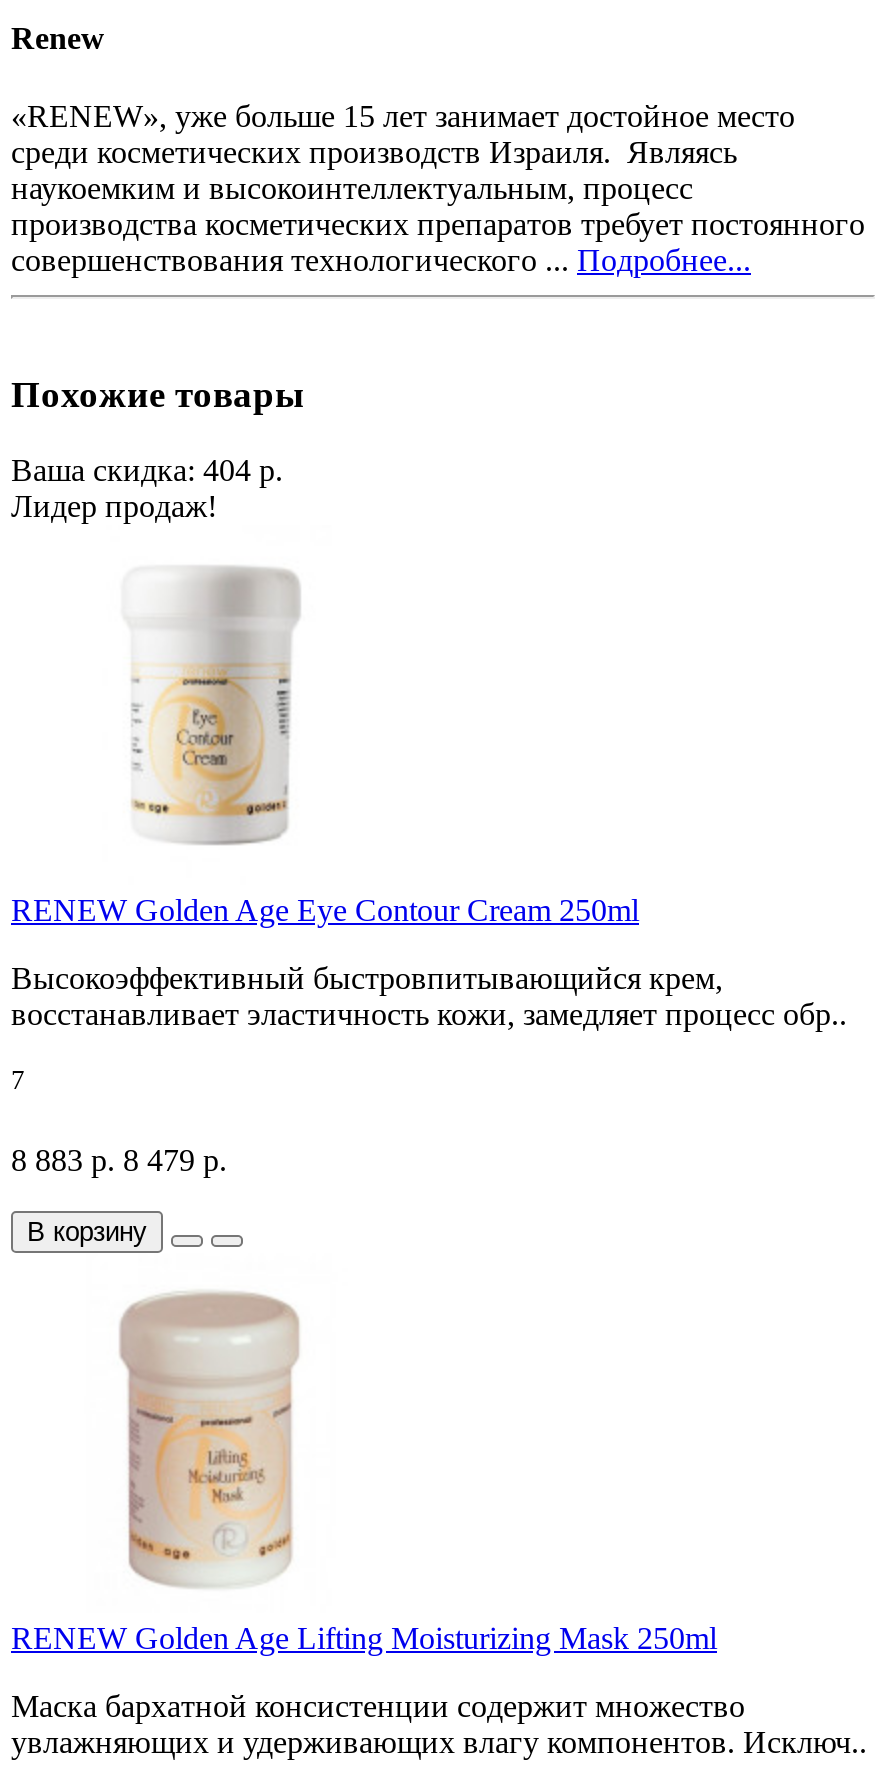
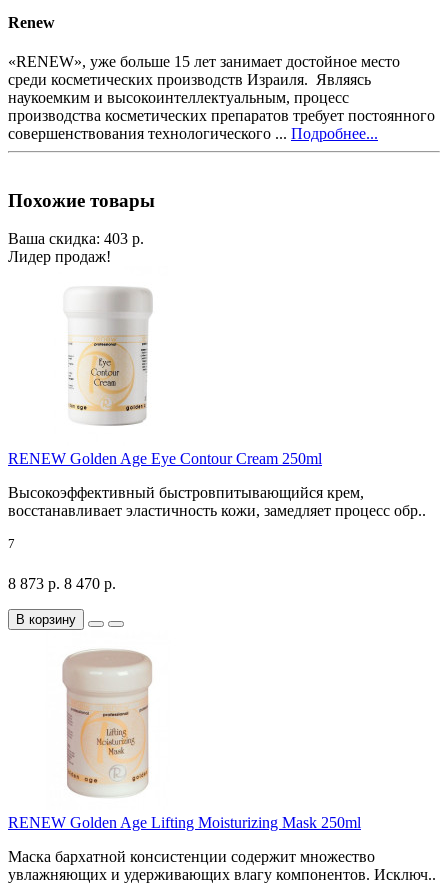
[11,454,283,488] Ваша скидка: 404 р. -> [8,230,144,247] Ваша скидка: 403 р.
[11,1142,227,1176] 8 883 р. 8 479 р. -> [8,575,116,592] 8 873 р. 8 470 р.

